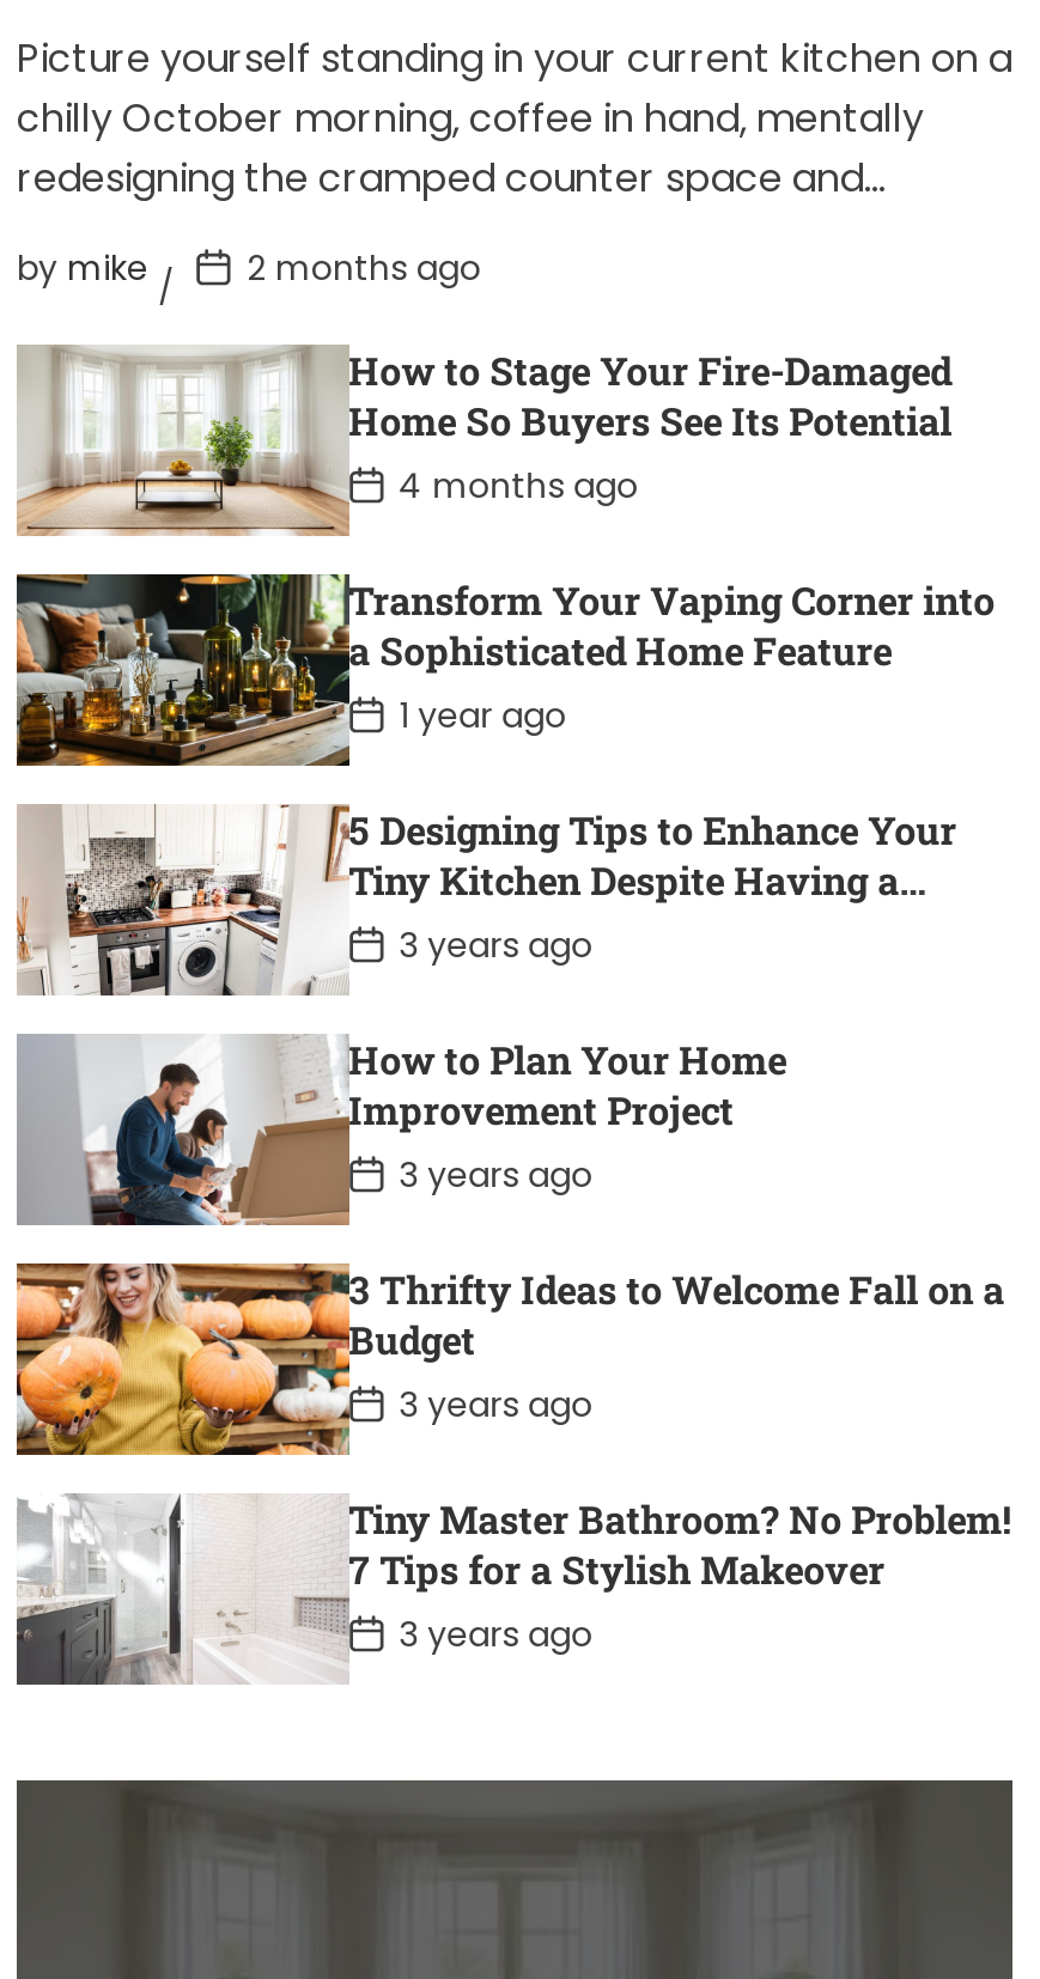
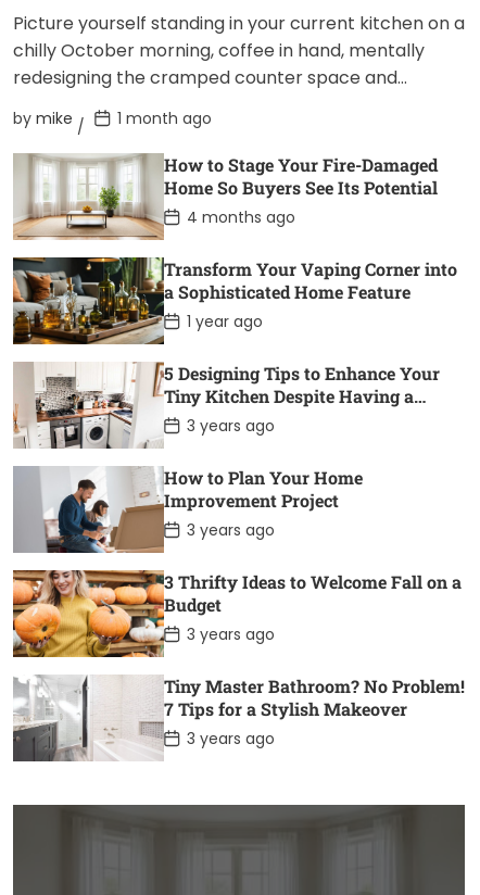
[247,243,481,291] 2 months ago -> [117,107,212,129] 1 month ago

